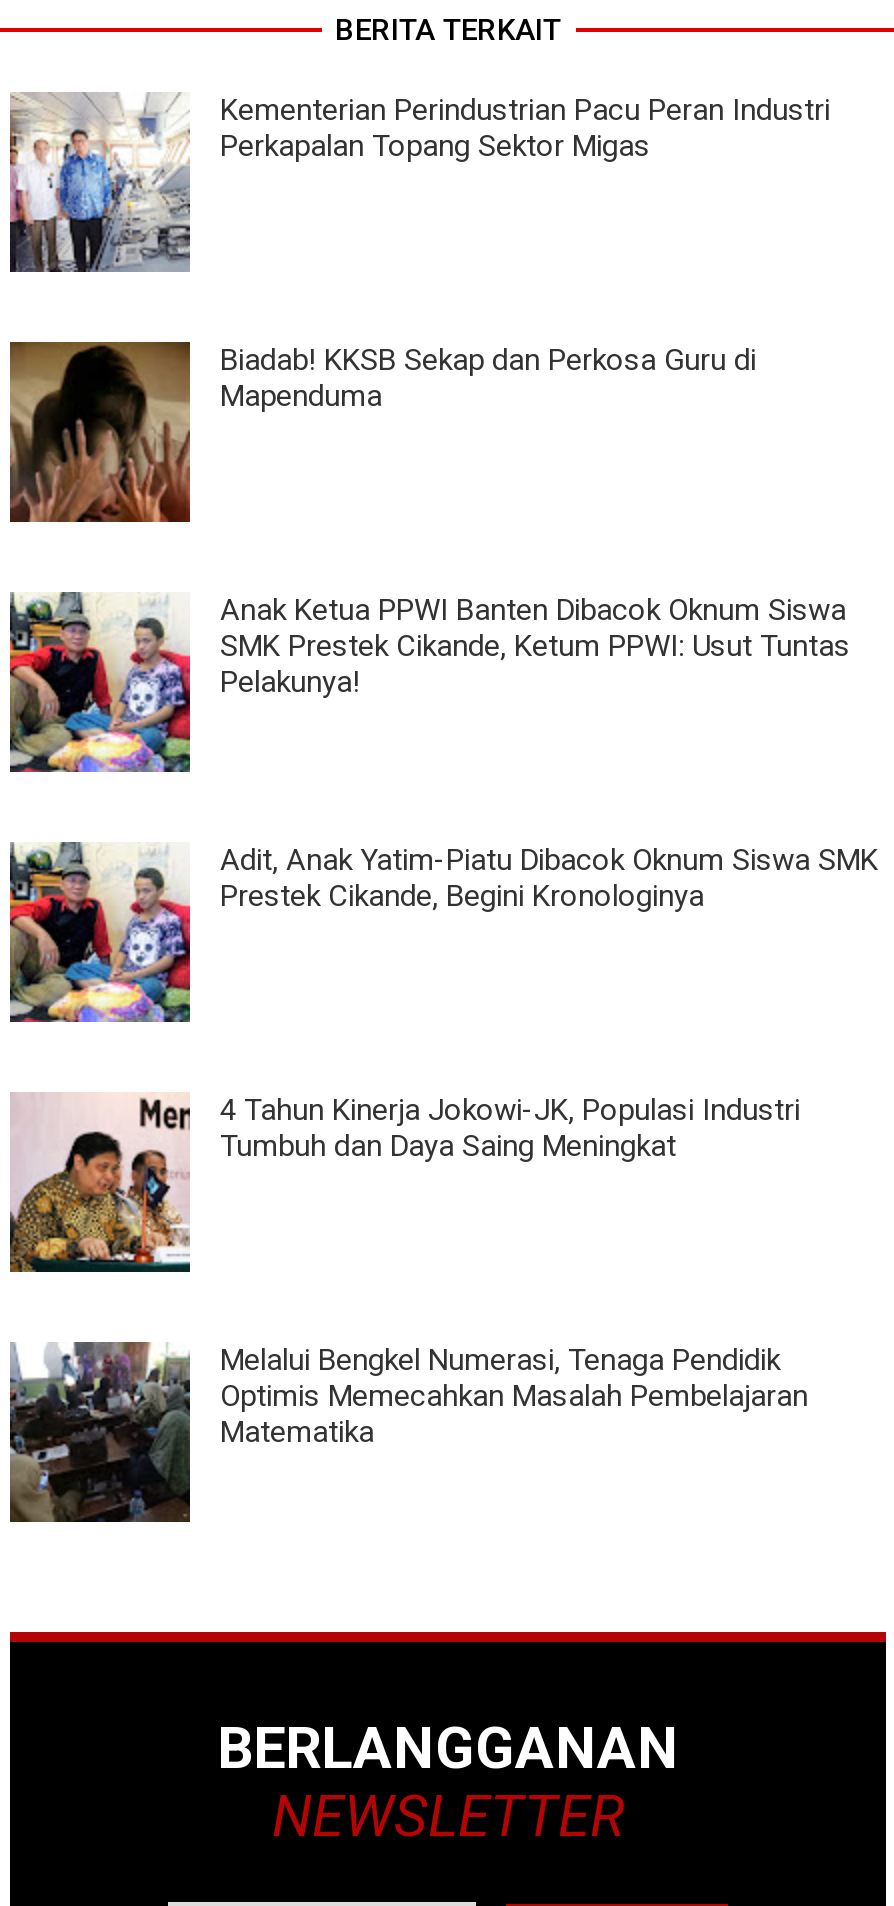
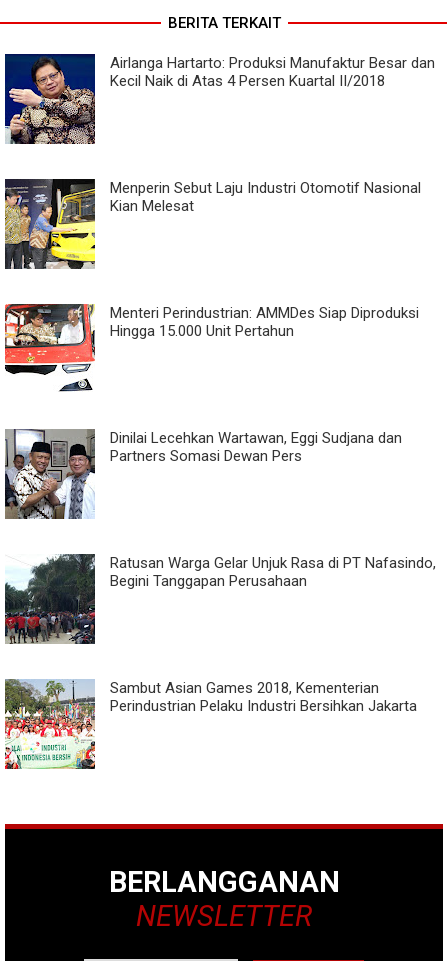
[8,92,830,274] [image] | Kementerian Perindustrian Pacu Peran Industri | Perkapalan Topang Sektor Migas -> [4,53,435,144] [image] | Airlanga Hartarto: Produksi Manufaktur Besar dan | Kecil Naik di Atas 4 Persen Kuartal II/2018
[8,340,756,524] [image] | Biadab! KKSB Sekap dan Perkosa Guru di | Mapenduma -> [4,178,421,270] [image] | Menperin Sebut Laju Industri Otomotif Nasional | Kian Melesat
[8,592,850,774] [image] | Anak Ketua PPWI Banten Dibacok Oknum Siswa | SMK Prestek Cikande, Ketum PPWI: Usut Tuntas | Pelakunya! -> [4,303,419,394] [image] | Menteri Perindustrian: AMMDes Siap Diproduksi | Hingga 15.000 Unit Pertahun
[8,842,878,1024] [image] | Adit, Anak Yatim-Piatu Dibacok Oknum Siswa SMK | Prestek Cikande, Begini Kronologinya -> [4,428,402,520] [image] | Dinilai Lecehkan Wartawan, Eggi Sudjana dan | Partners Somasi Dewan Pers
[10,1092,800,1272] [image] | 4 Tahun Kinerja Jokowi-JK, Populasi Industri | Tumbuh dan Daya Saing Meningkat -> [4,553,436,644] [image] | Ratusan Warga Gelar Unjuk Rasa di PT Nafasindo, | Begini Tanggapan Perusahaan
[8,1340,808,1524] [image] | Melalui Bengkel Numerasi, Tenaga Pendidik | Optimis Memecahkan Masalah Pembelajaran | Matematika -> [4,678,417,769] [image] | Sambut Asian Games 2018, Kementerian | Perindustrian Pelaku Industri Bersihkan Jakarta

